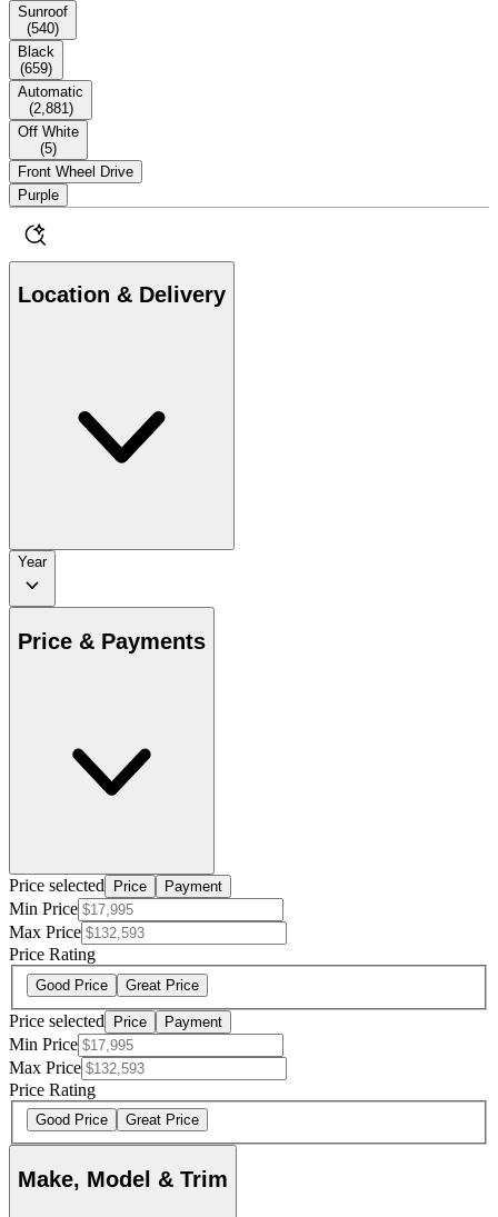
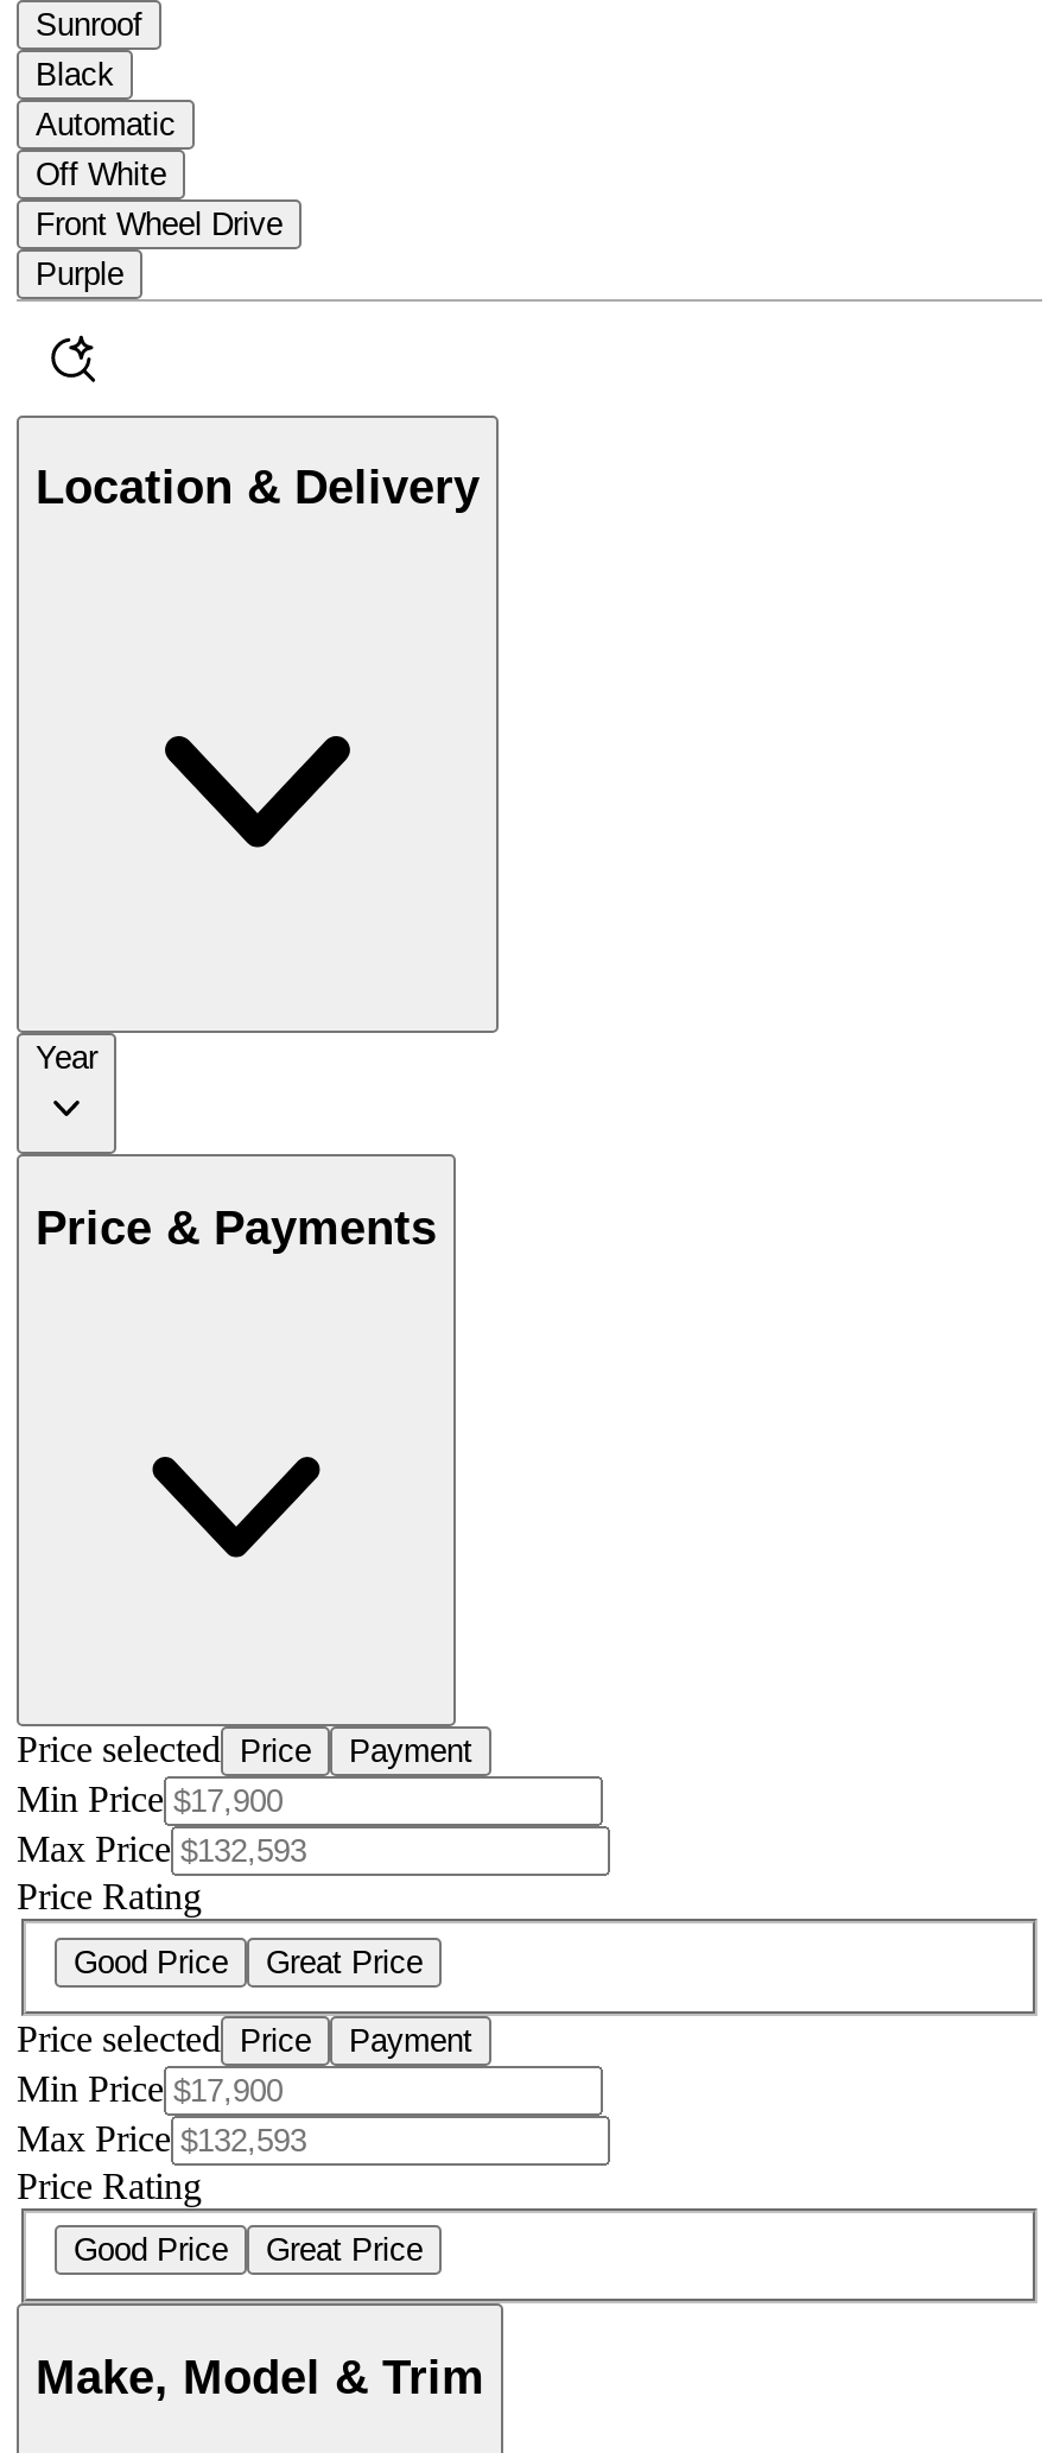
[27,20,59,37] (540) -> none
[20,60,52,77] (659) -> none
[28,100,73,117] (2,881) -> none
[40,140,57,157] (5) -> none

